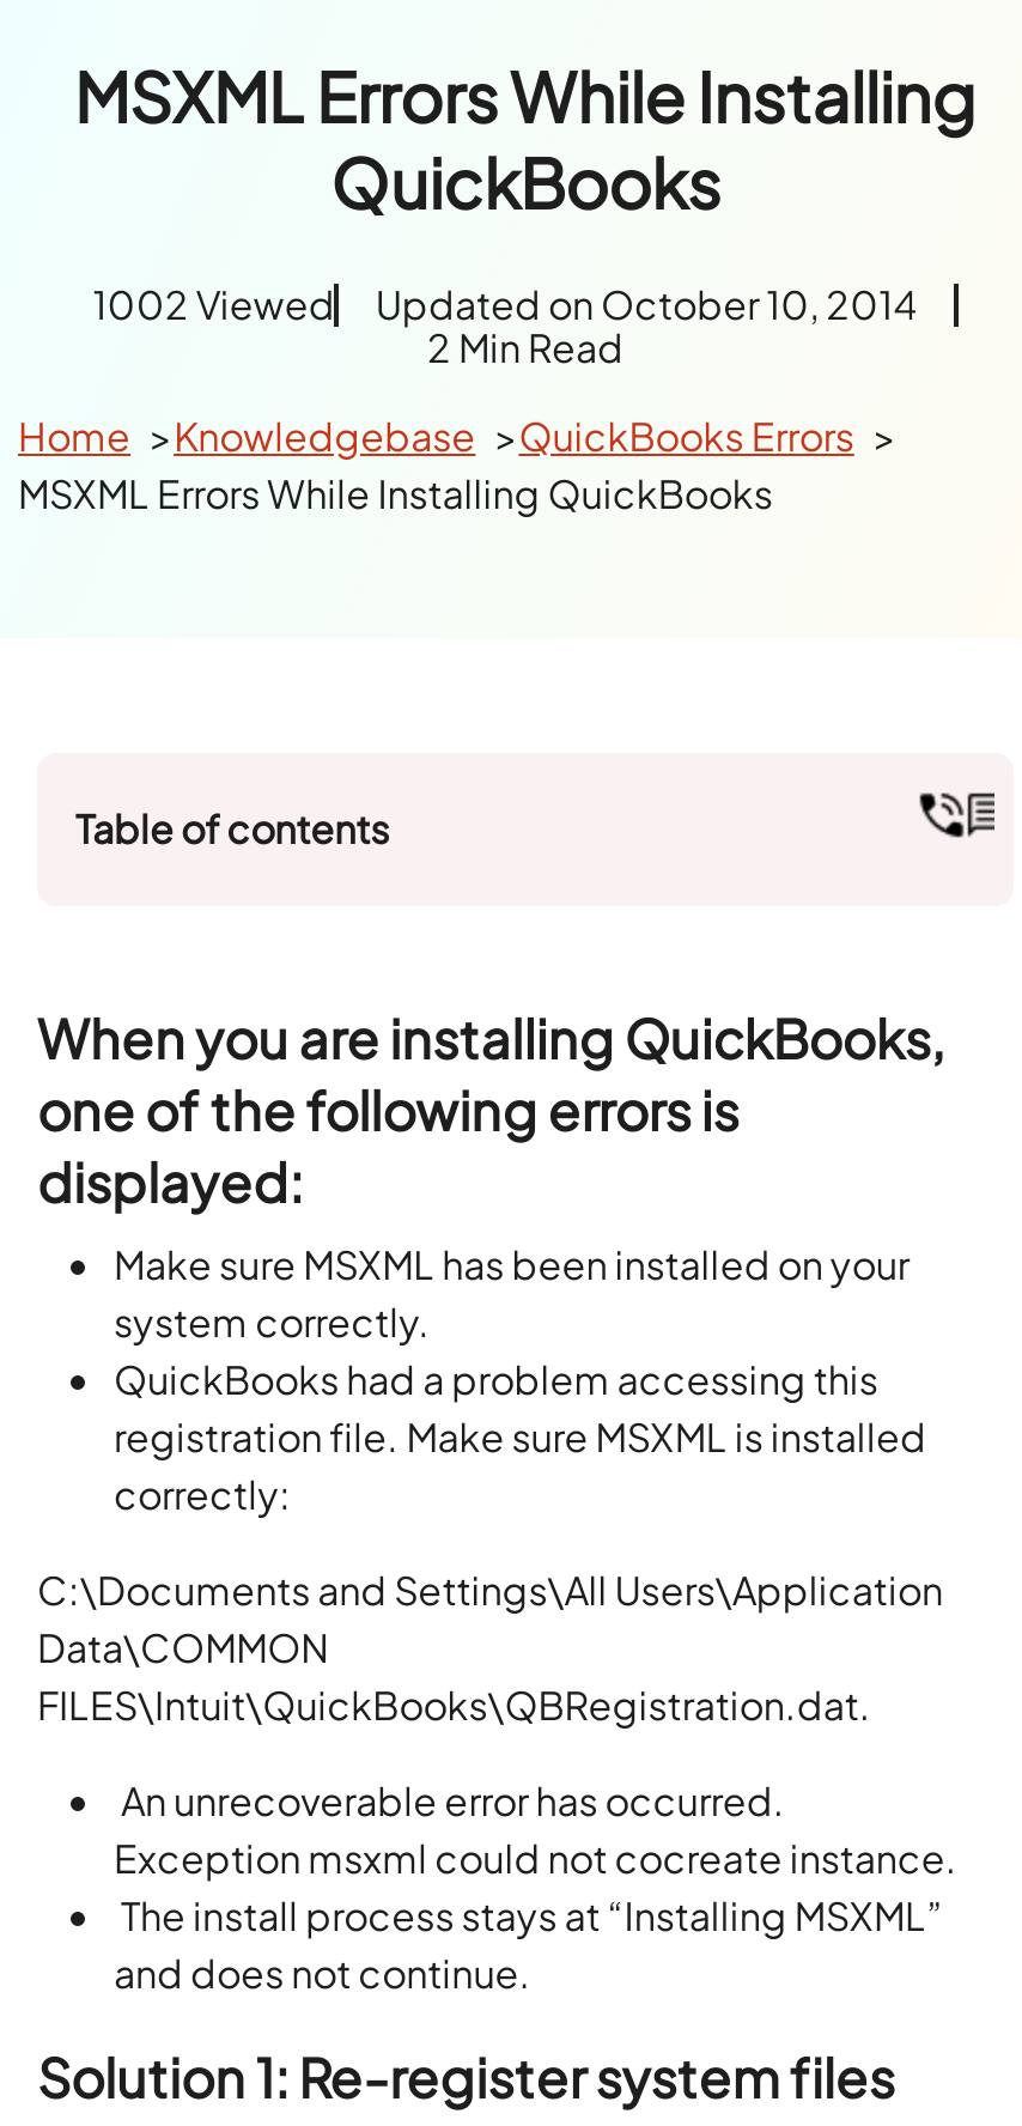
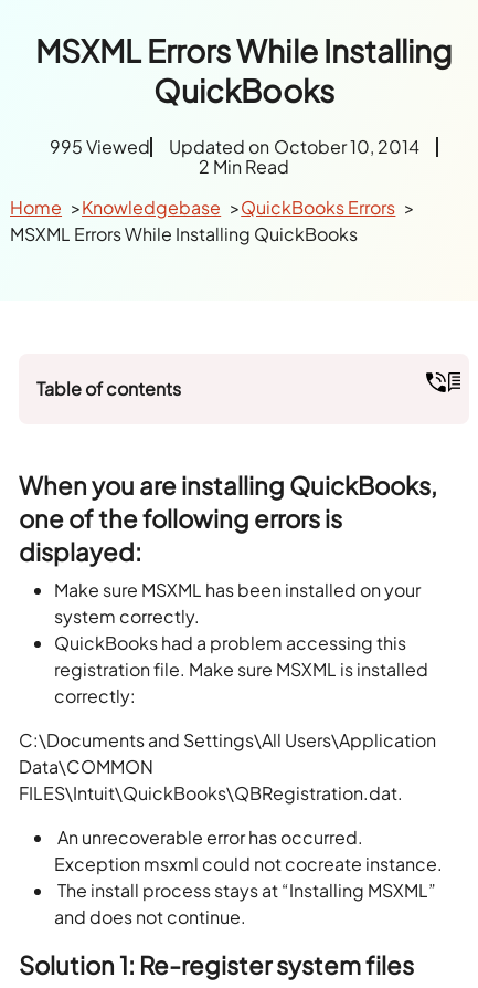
[93,279,917,329] 1002 Viewed Updated on October 10, 2014 -> [50,135,419,158] 995 Viewed Updated on October 10, 2014

